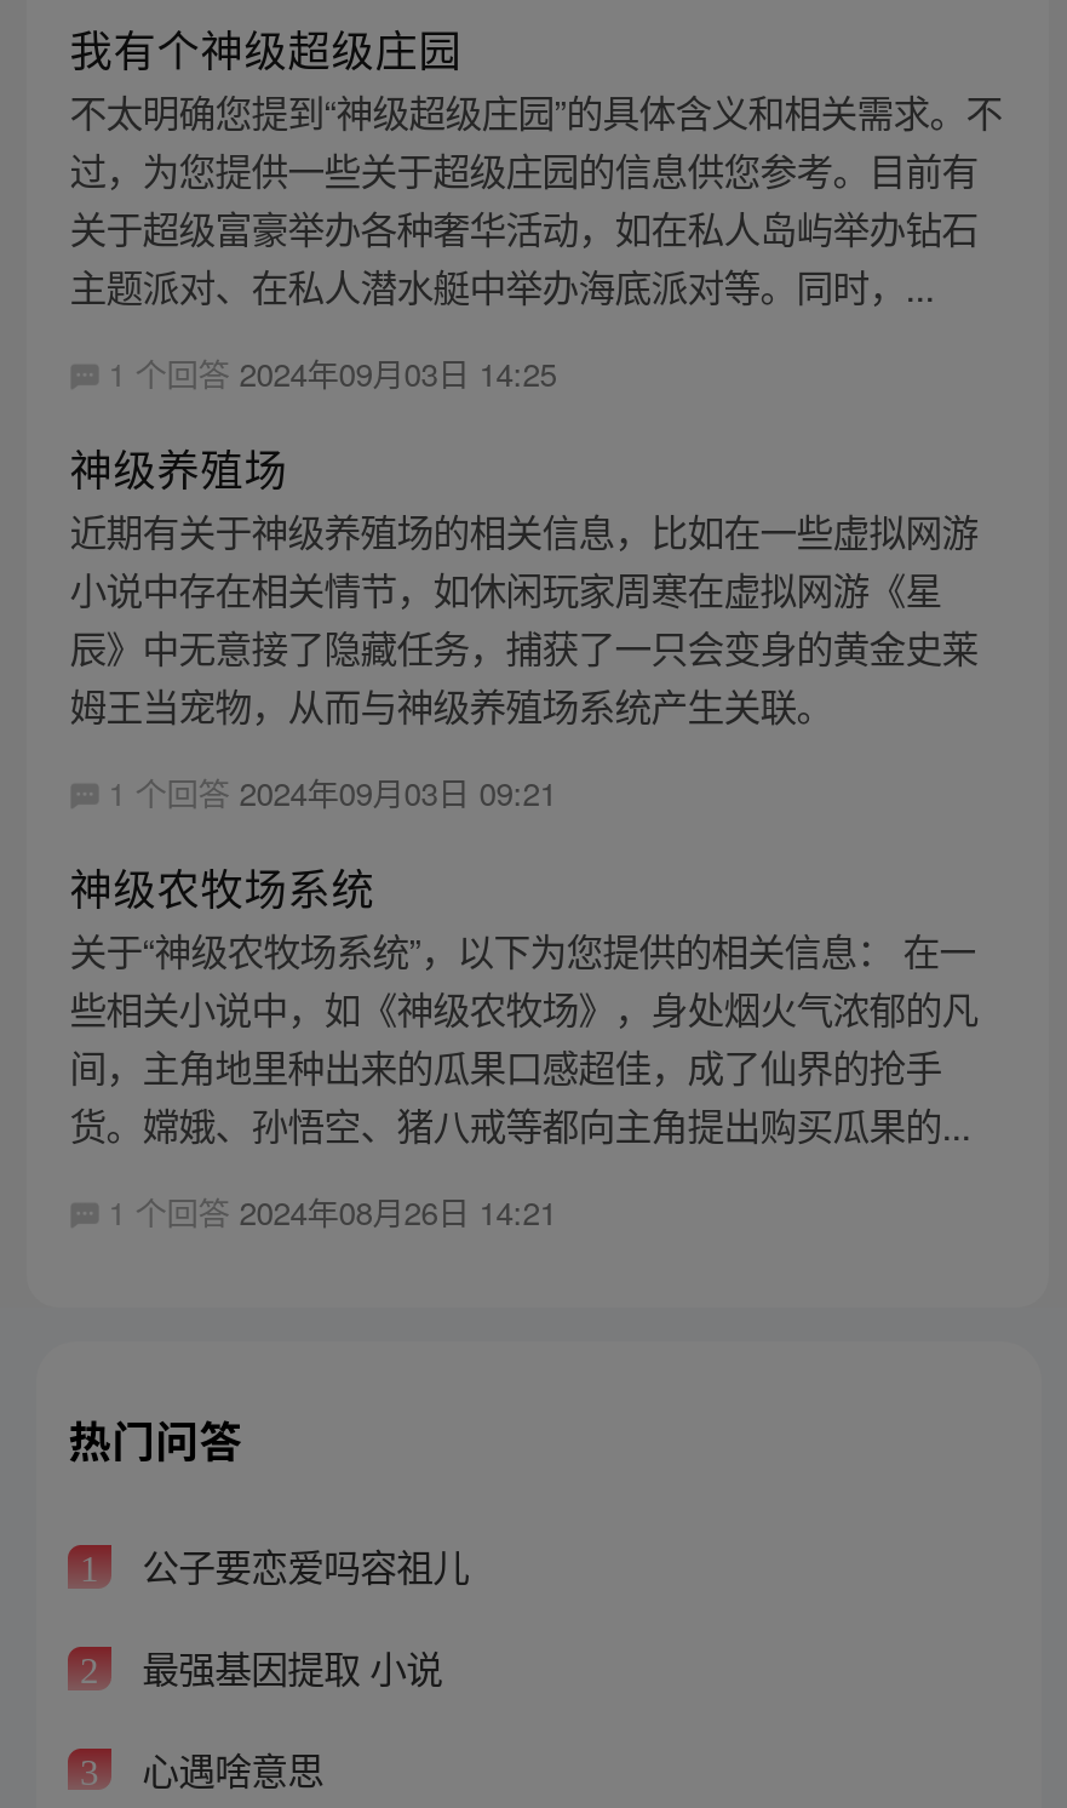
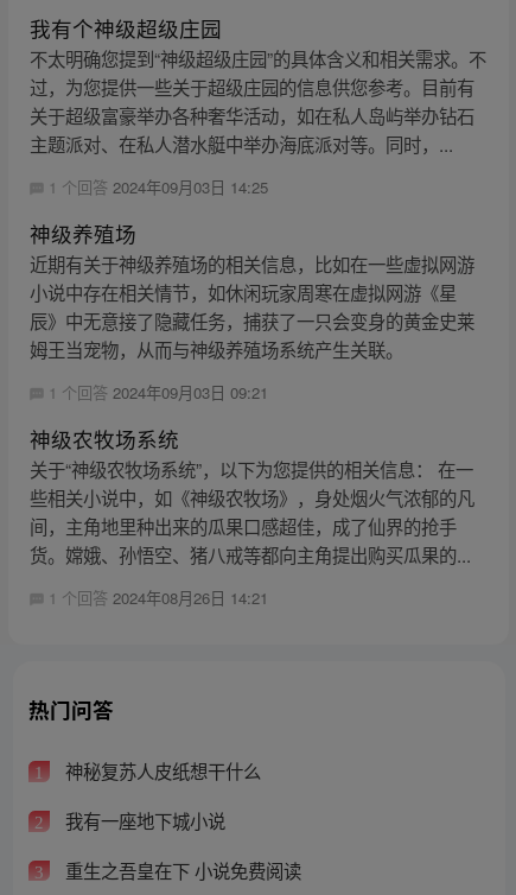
[132,1539,469,1592] 公子要恋爱吗容祖儿 -> [60,758,260,784] 神秘复苏人皮纸想干什么
[132,1640,442,1693] 最强基因提取 小说 -> [60,807,225,833] 我有一座地下城小说
[132,1741,324,1794] 心遇啥意思 -> [60,857,301,883] 重生之吾皇在下 小说免费阅读

